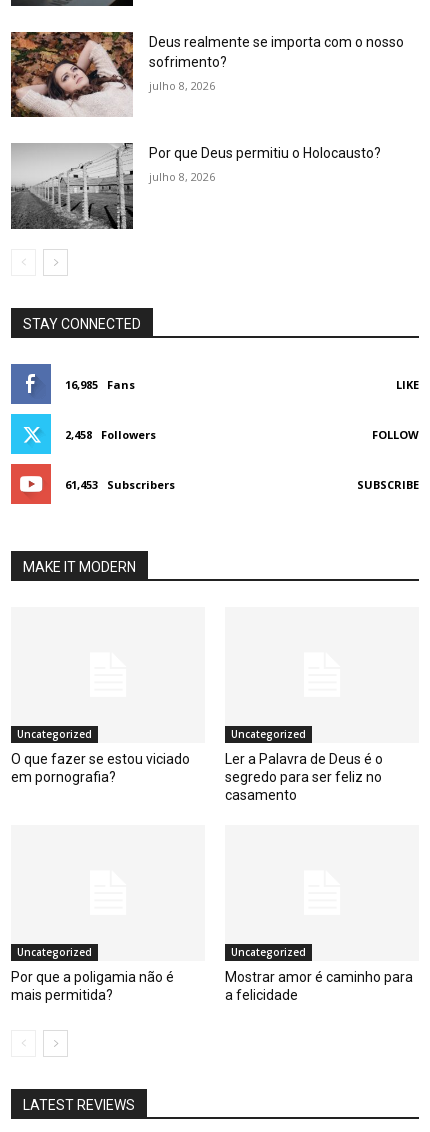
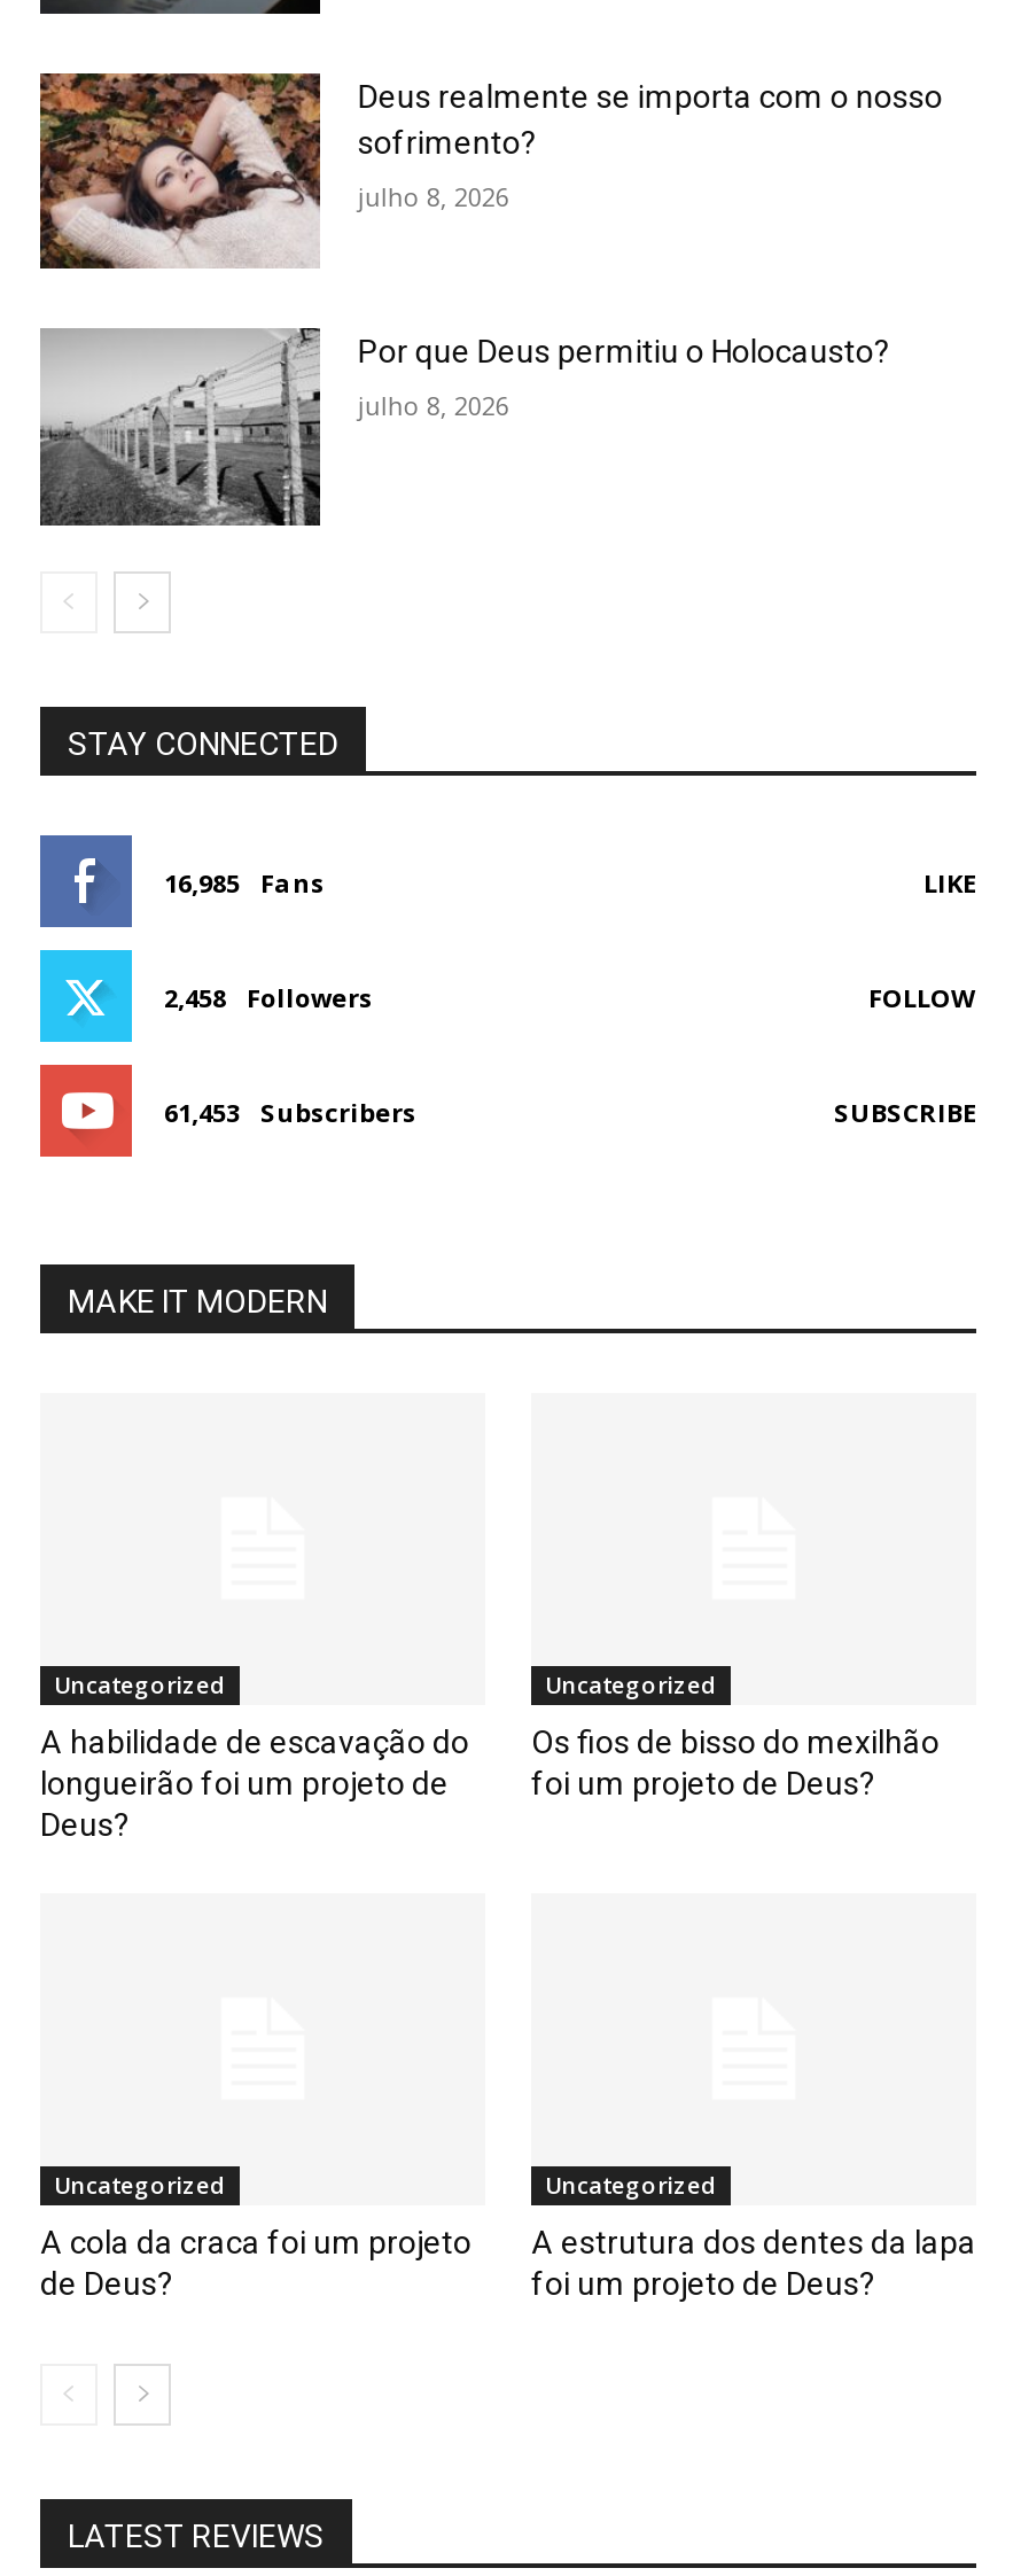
[11,751,190,785] O que fazer se estou viciado | em pornografia? -> [40,1723,469,1842] A habilidade de escavação do | longueirão foi um projeto de | Deus?
[225,751,383,803] Ler a Palavra de Deus é o | segredo para ser feliz no | casamento -> [531,1723,940,1801] Os fios de bisso do mexilhão | foi um projeto de Deus?
[11,968,174,1002] Por que a poligamia não é | mais permitida? -> [40,2223,471,2301] A cola da craca foi um projeto | de Deus?
[225,968,413,1002] Mostrar amor é caminho para | a felicidade -> [531,2223,976,2301] A estrutura dos dentes da lapa | foi um projeto de Deus?

